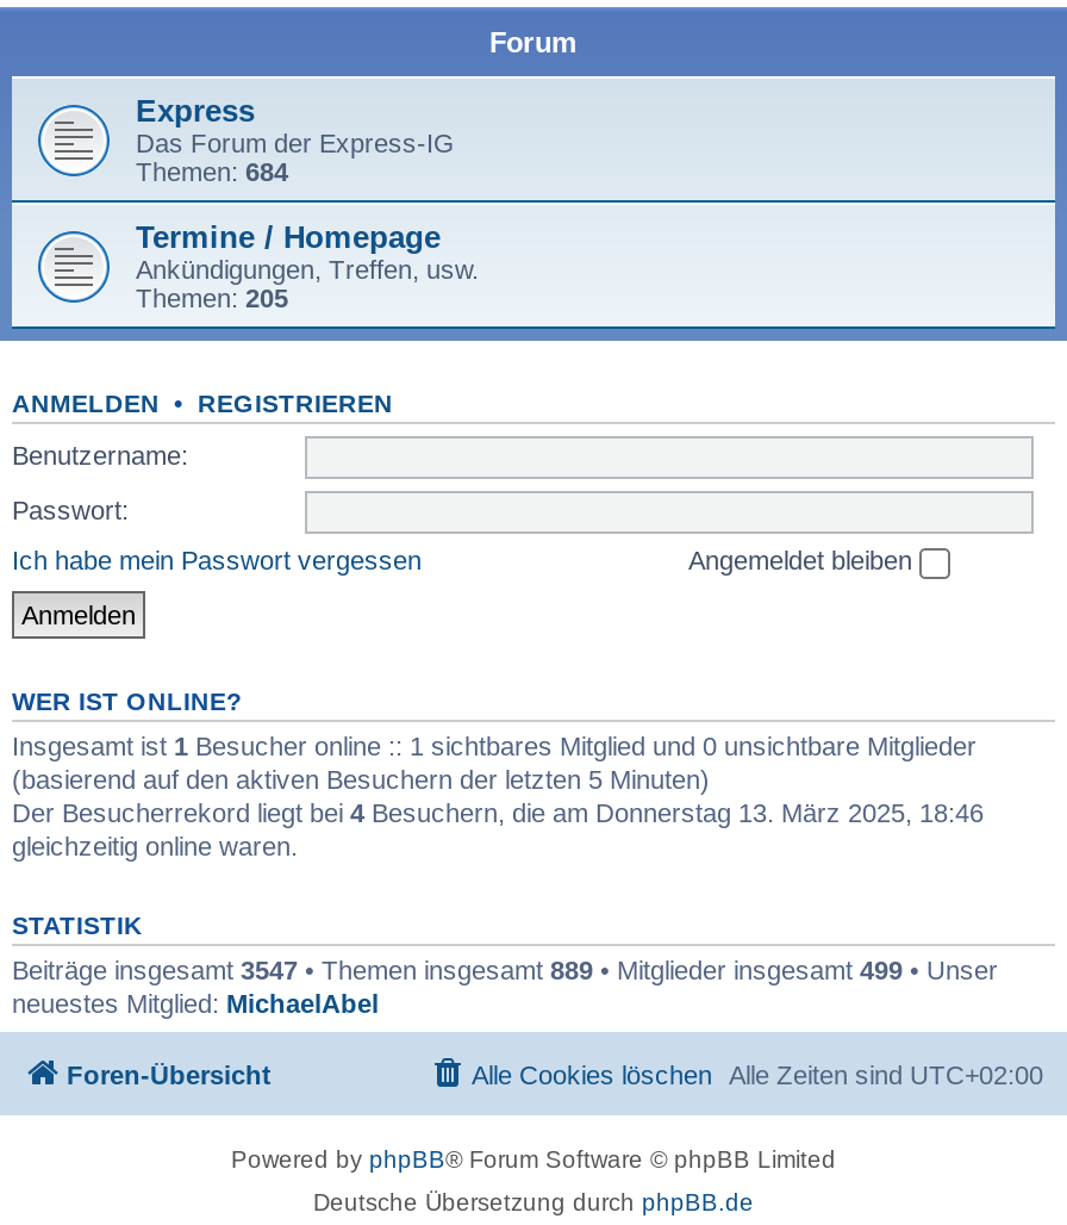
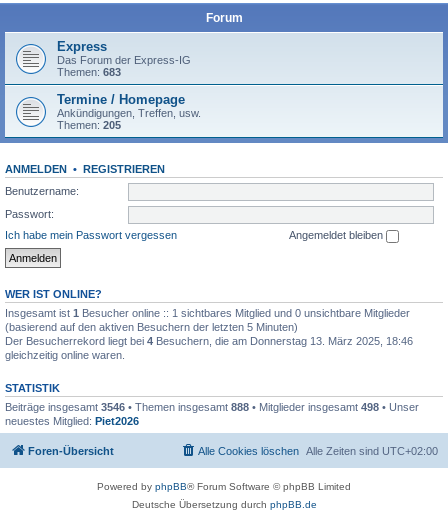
[136,157,288,186] Themen: 684 -> [57,66,121,78] Themen: 683
[12,955,998,983] Beiträge insgesamt 3547 • Themen insgesamt 889 • Mitglieder insgesamt 499 • Unser -> [5,401,419,413] Beiträge insgesamt 3546 • Themen insgesamt 888 • Mitglieder insgesamt 498 • Unser
[12,988,379,1017] neuestes Mitglied: MichaelAbel -> [5,415,139,427] neuestes Mitglied: Piet2026

